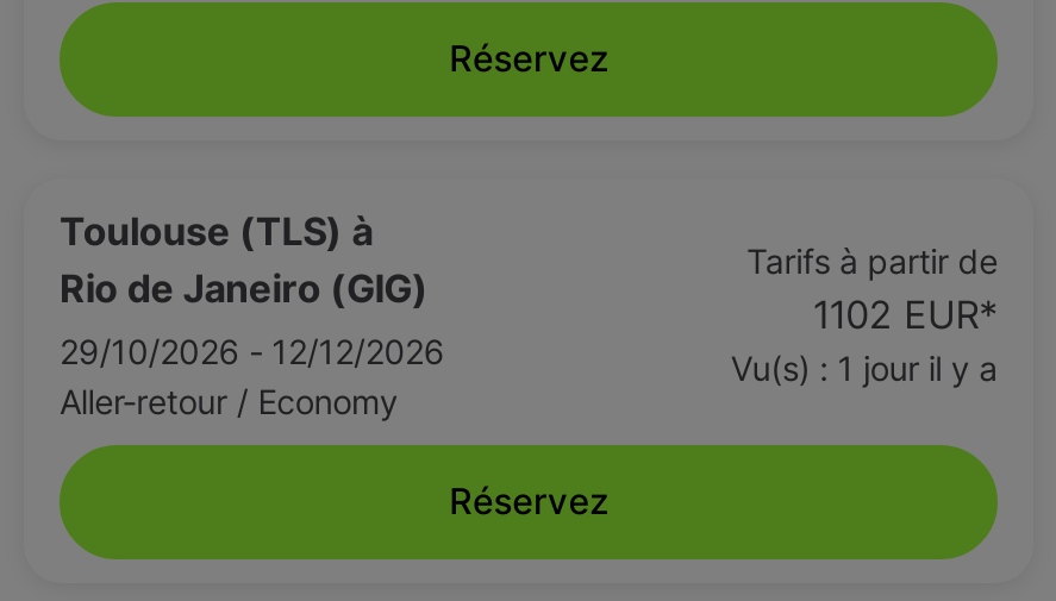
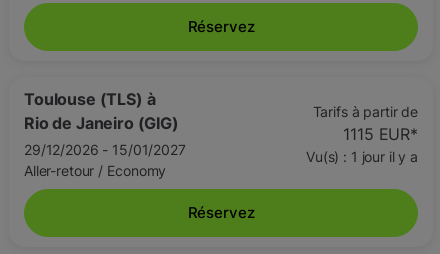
[813,290,998,338] 1102 EUR* -> [343,124,418,144] 1115 EUR*
[60,331,445,371] 29/10/2026 - 12/12/2026 -> [24,141,186,158] 29/12/2026 - 15/01/2027

